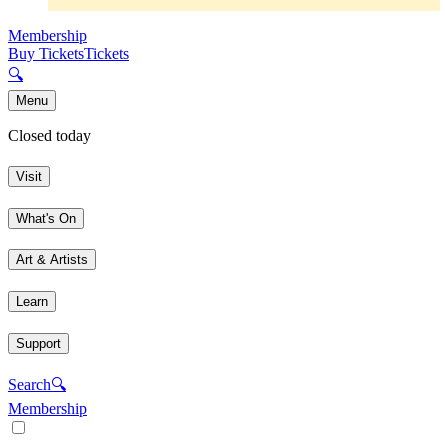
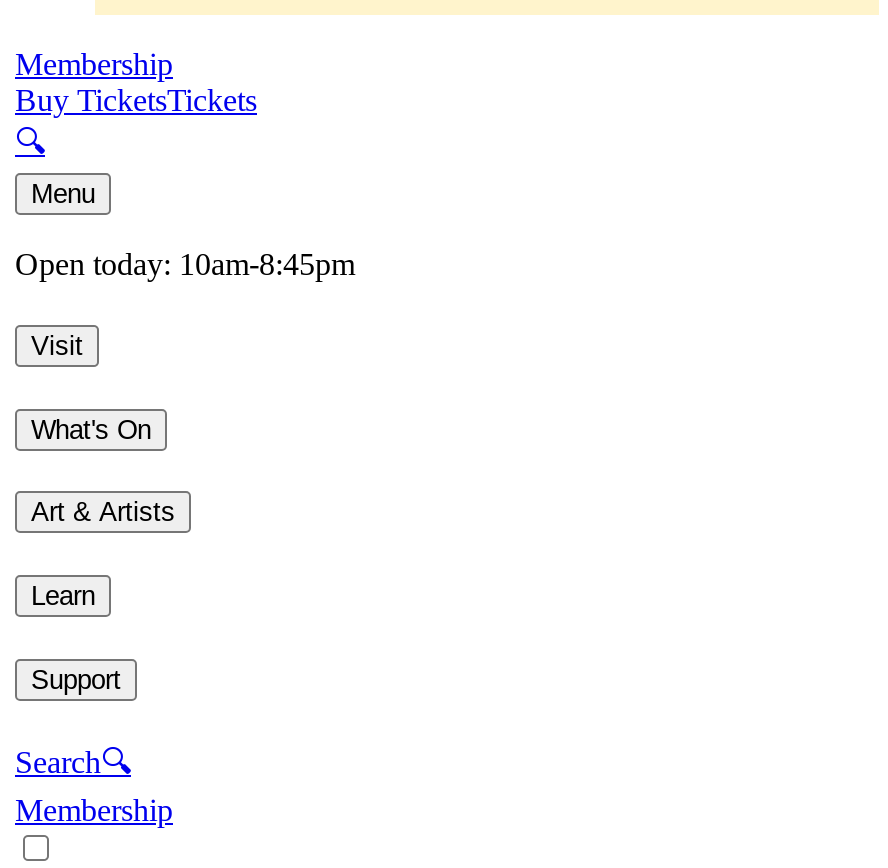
[8,127,91,144] Closed today -> [15,248,355,282] Open today: 10am-8:45pm

